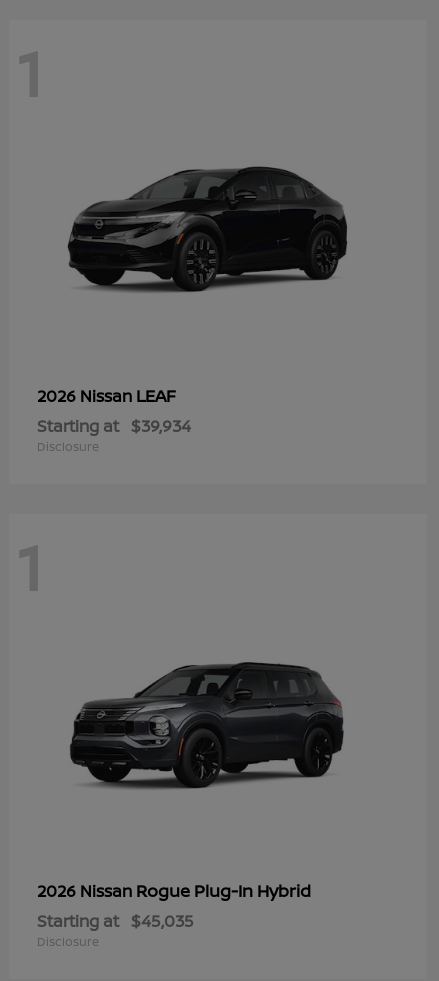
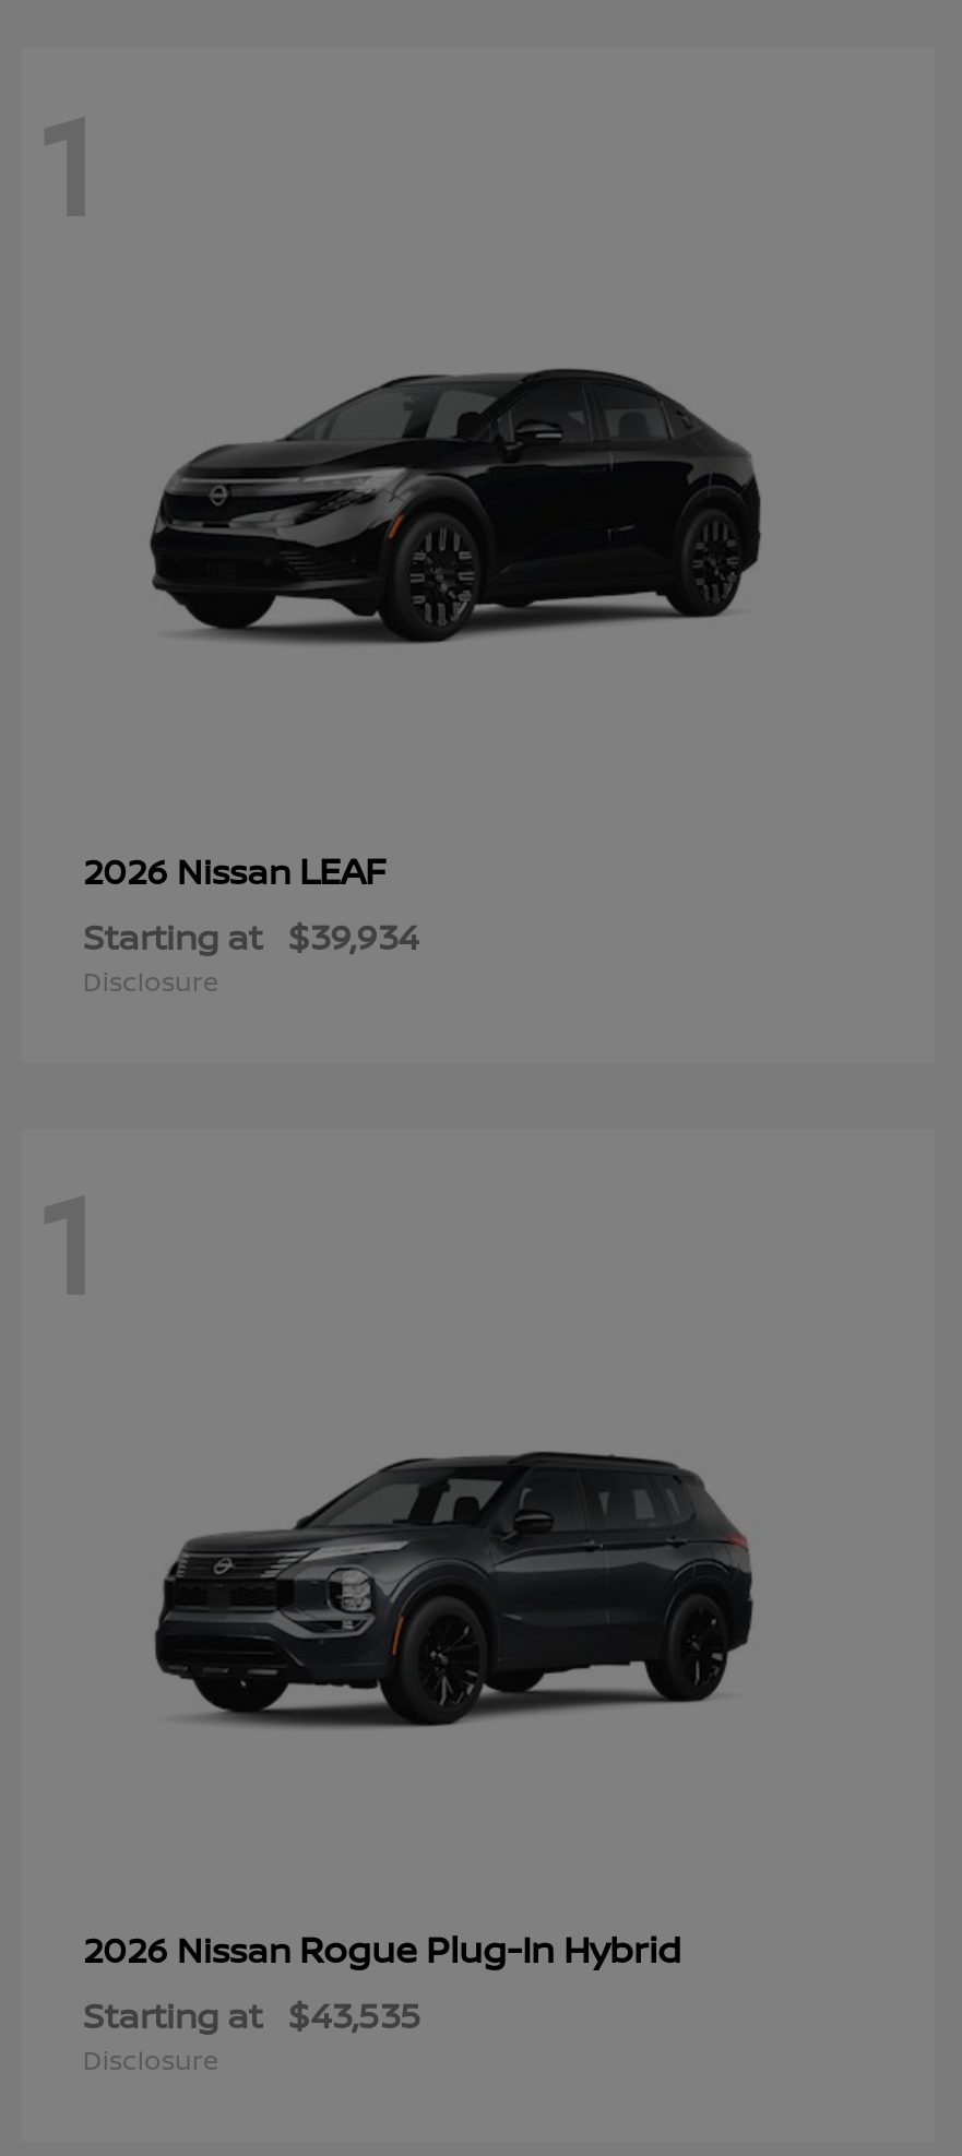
[37,910,194,932] Starting at $45,035 -> [83,1992,421,2040] Starting at $43,535

